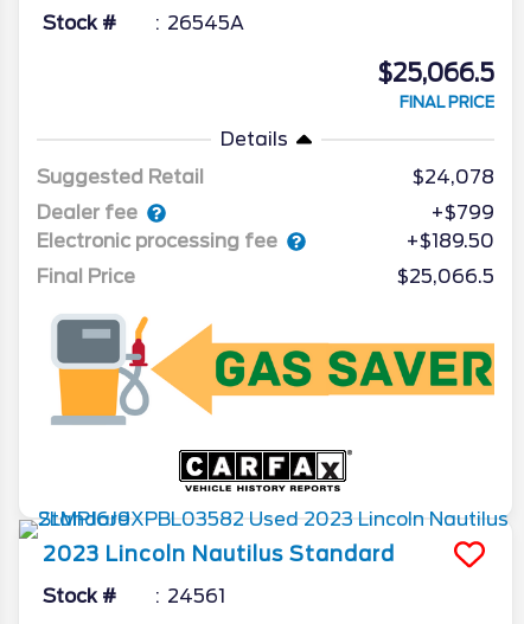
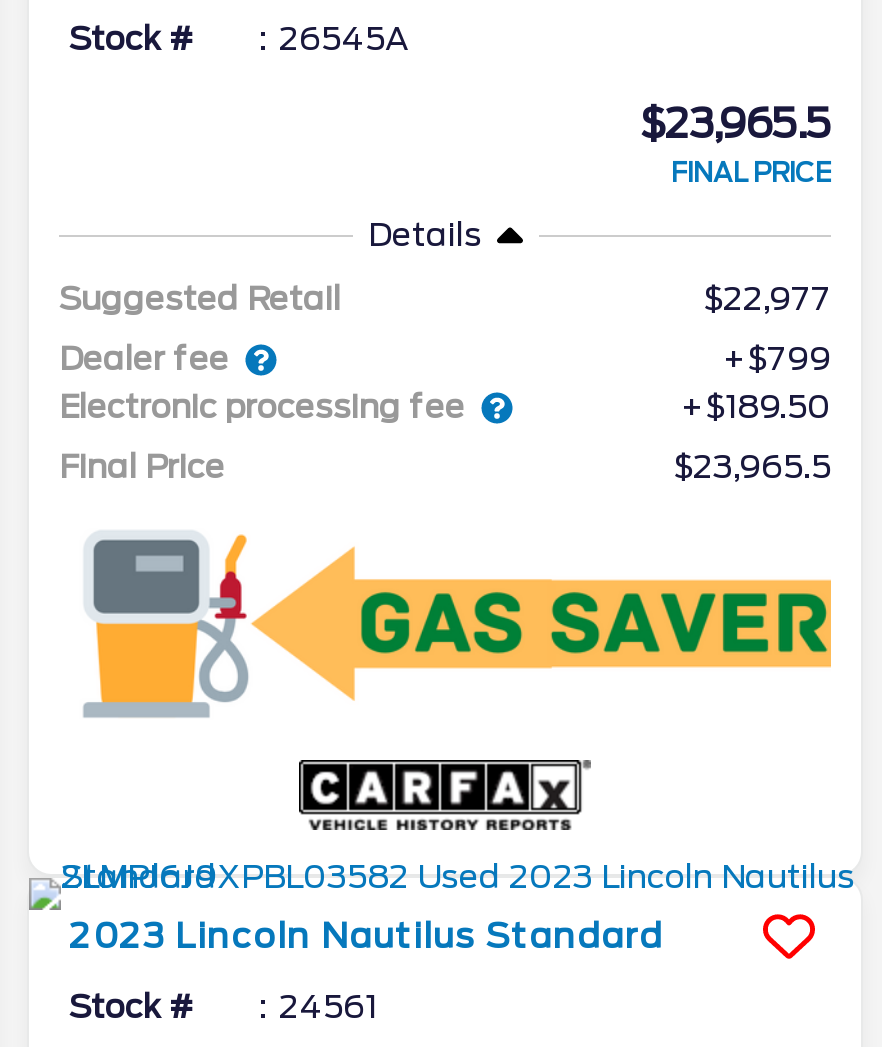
[377,59,494,87] $25,066.5 -> [639,100,831,148] $23,965.5
[413,166,494,188] $24,078 -> [703,280,831,318] $22,977
[397,265,494,287] $25,066.5 -> [673,448,831,486] $23,965.5

